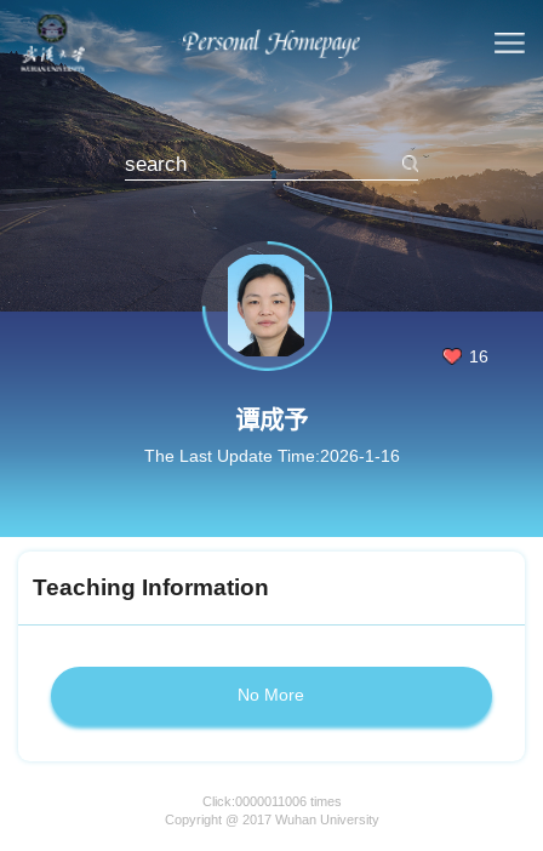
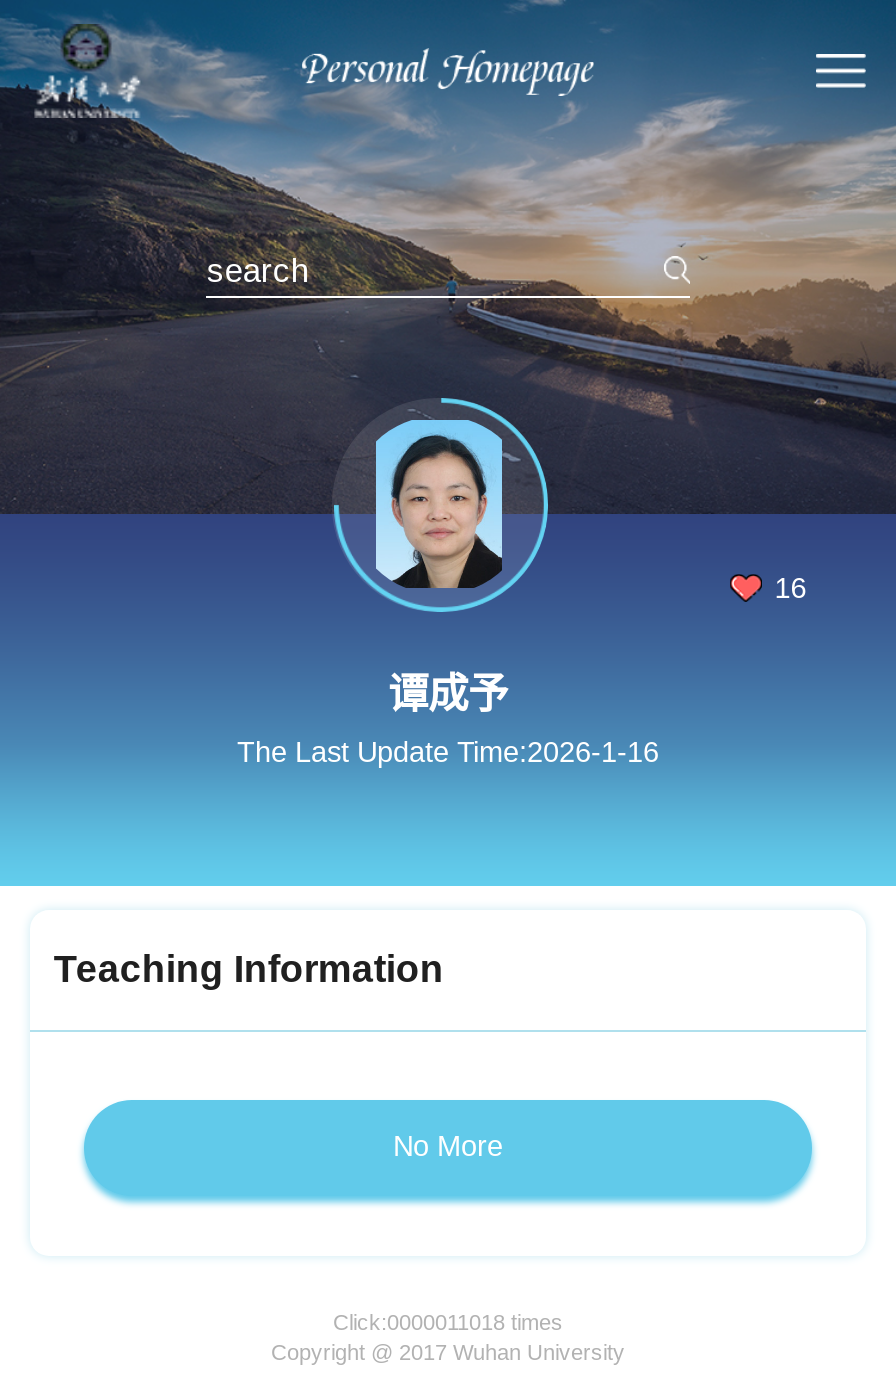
[202,794,341,809] Click:0000011006 times -> [333,1310,563,1334] Click:0000011018 times

